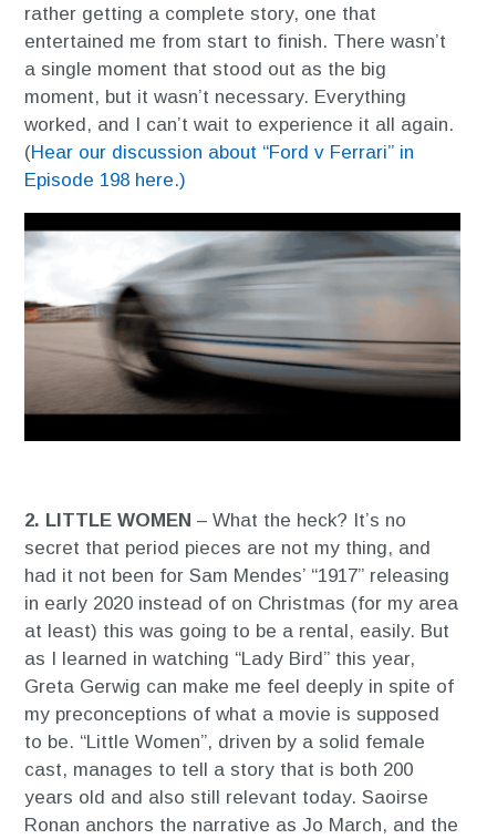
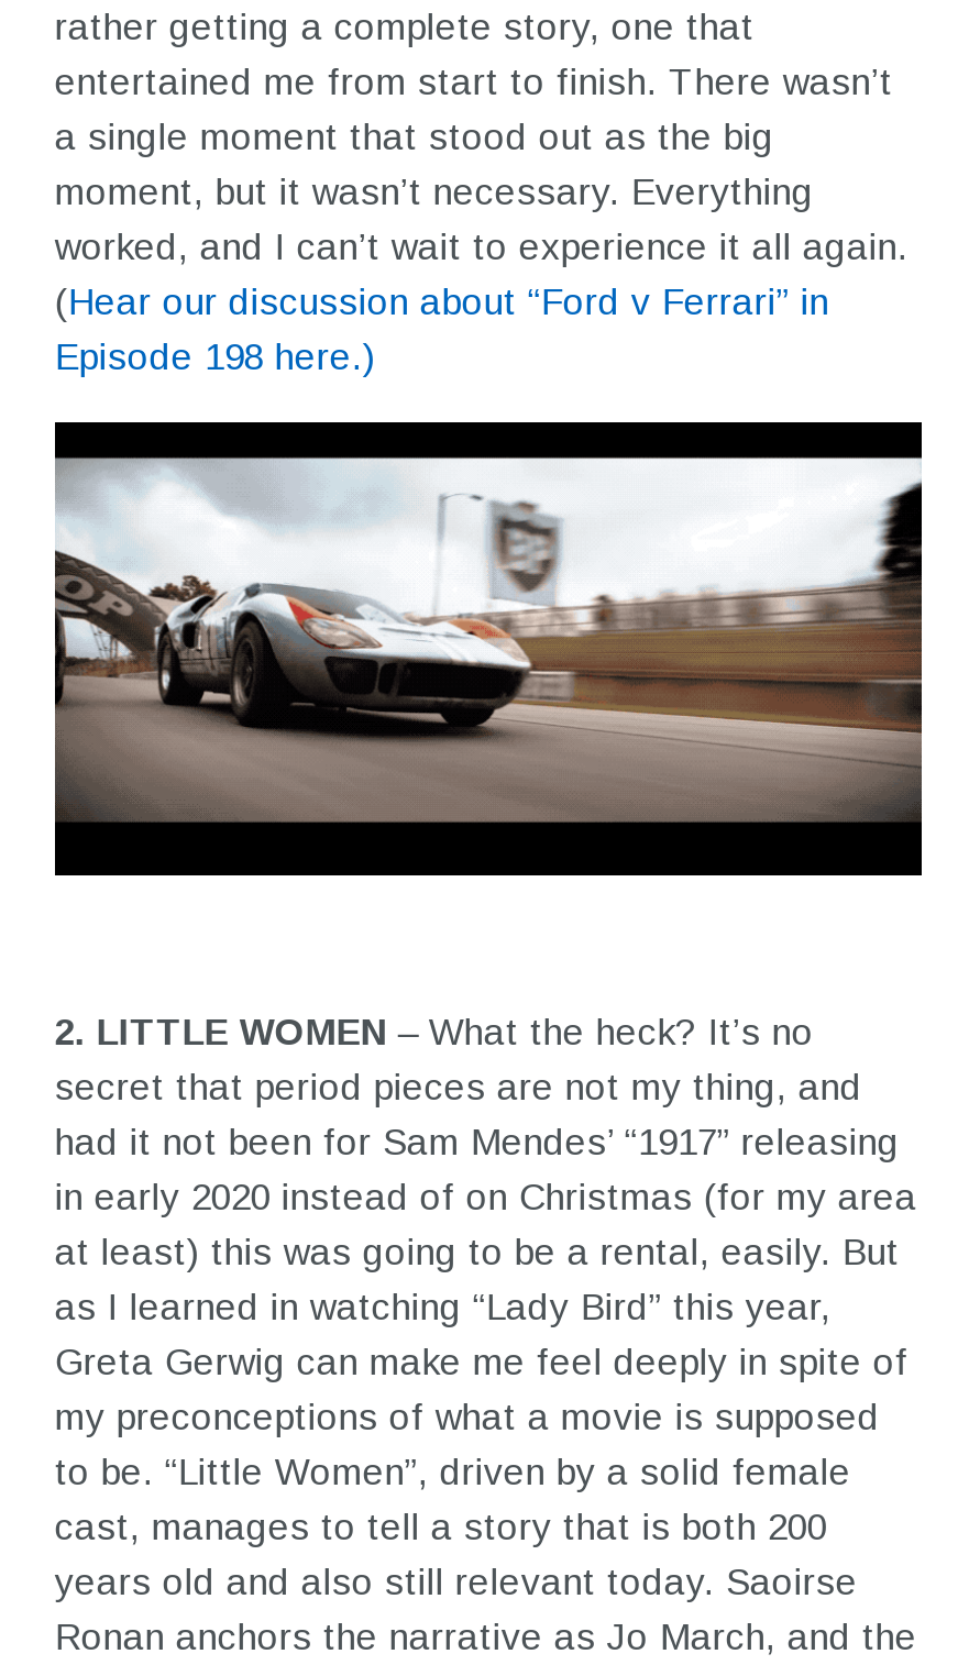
[23,231,460,413] [image] -> [53,457,922,823] [image]

